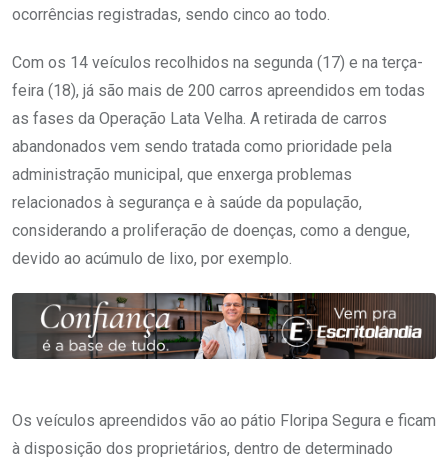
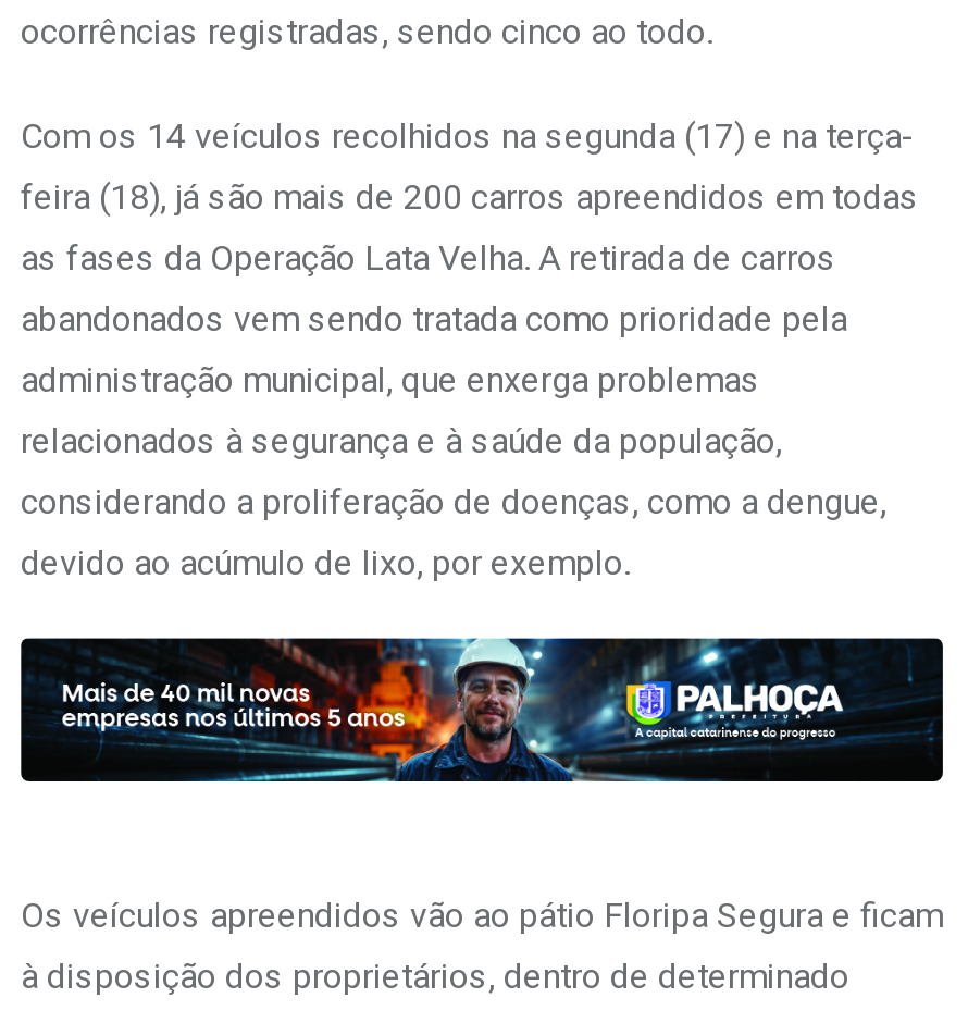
[13,292,436,360] [image] -> [23,636,943,784] [image]

